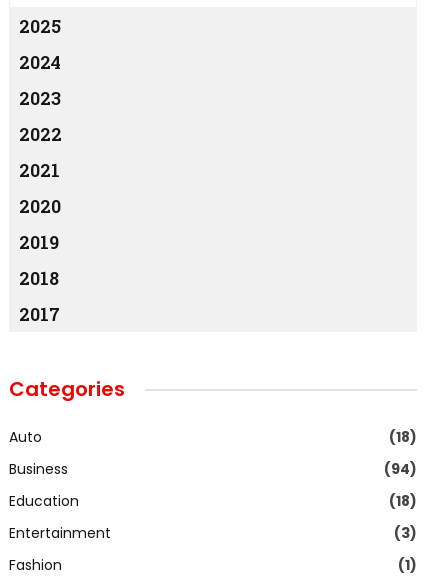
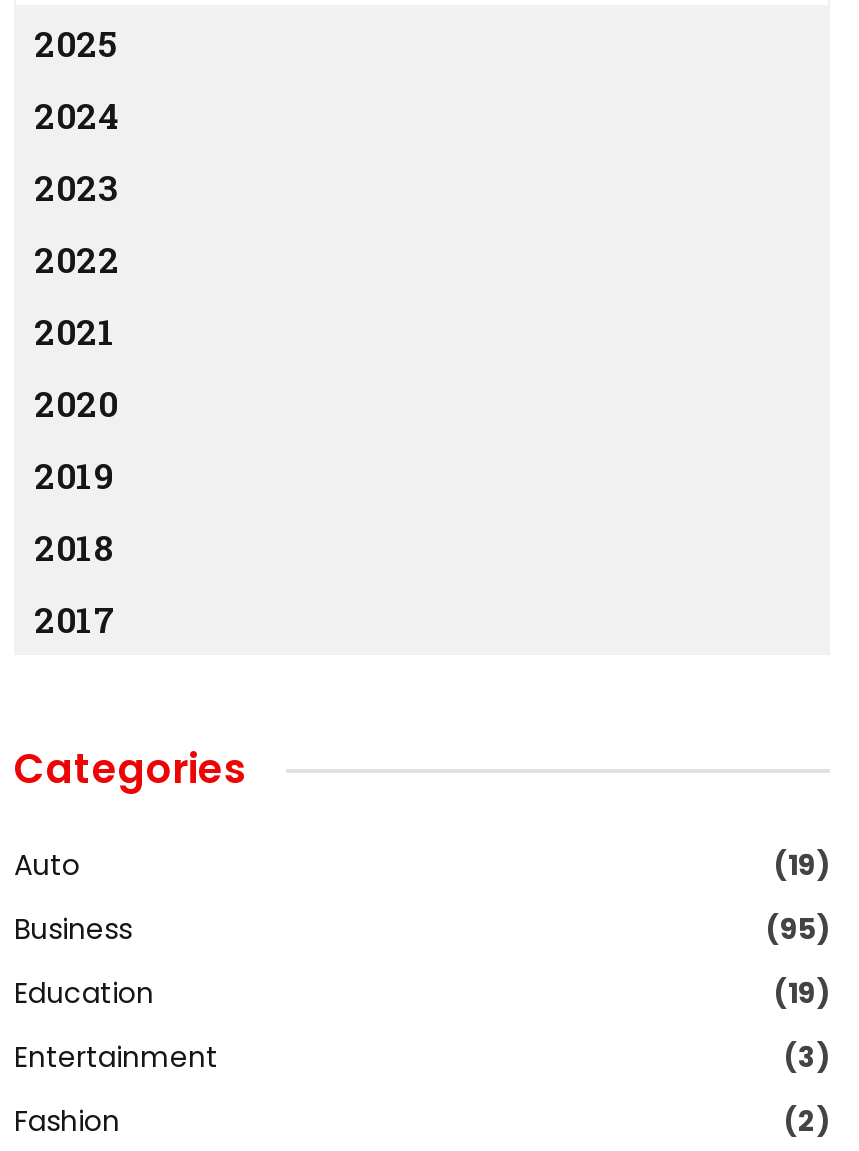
[389,427,417,447] (18) -> [774,845,830,885] (19)
[384,459,417,479] (94) -> [766,909,830,949] (95)
[389,491,417,511] (18) -> [774,973,830,1013] (19)
[398,555,417,575] (1) -> [784,1101,830,1141] (2)

